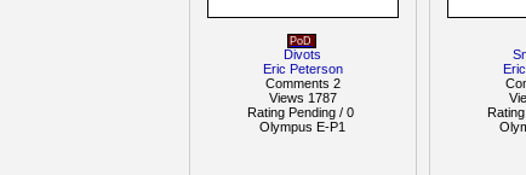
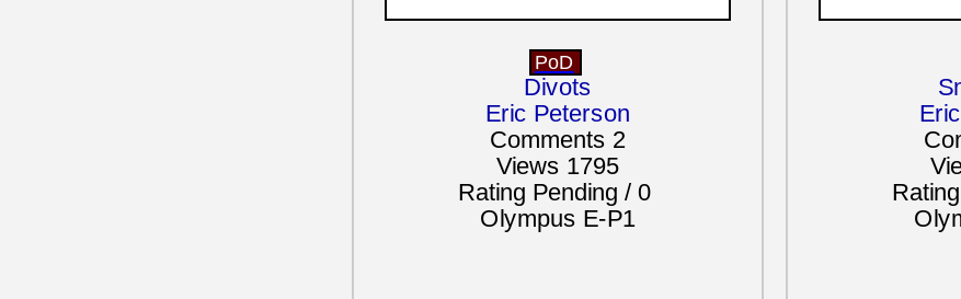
[269,91,337,105] Views 1787 -> [496,152,619,179] Views 1795

